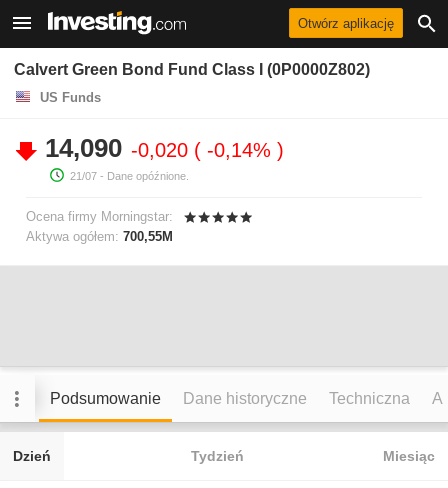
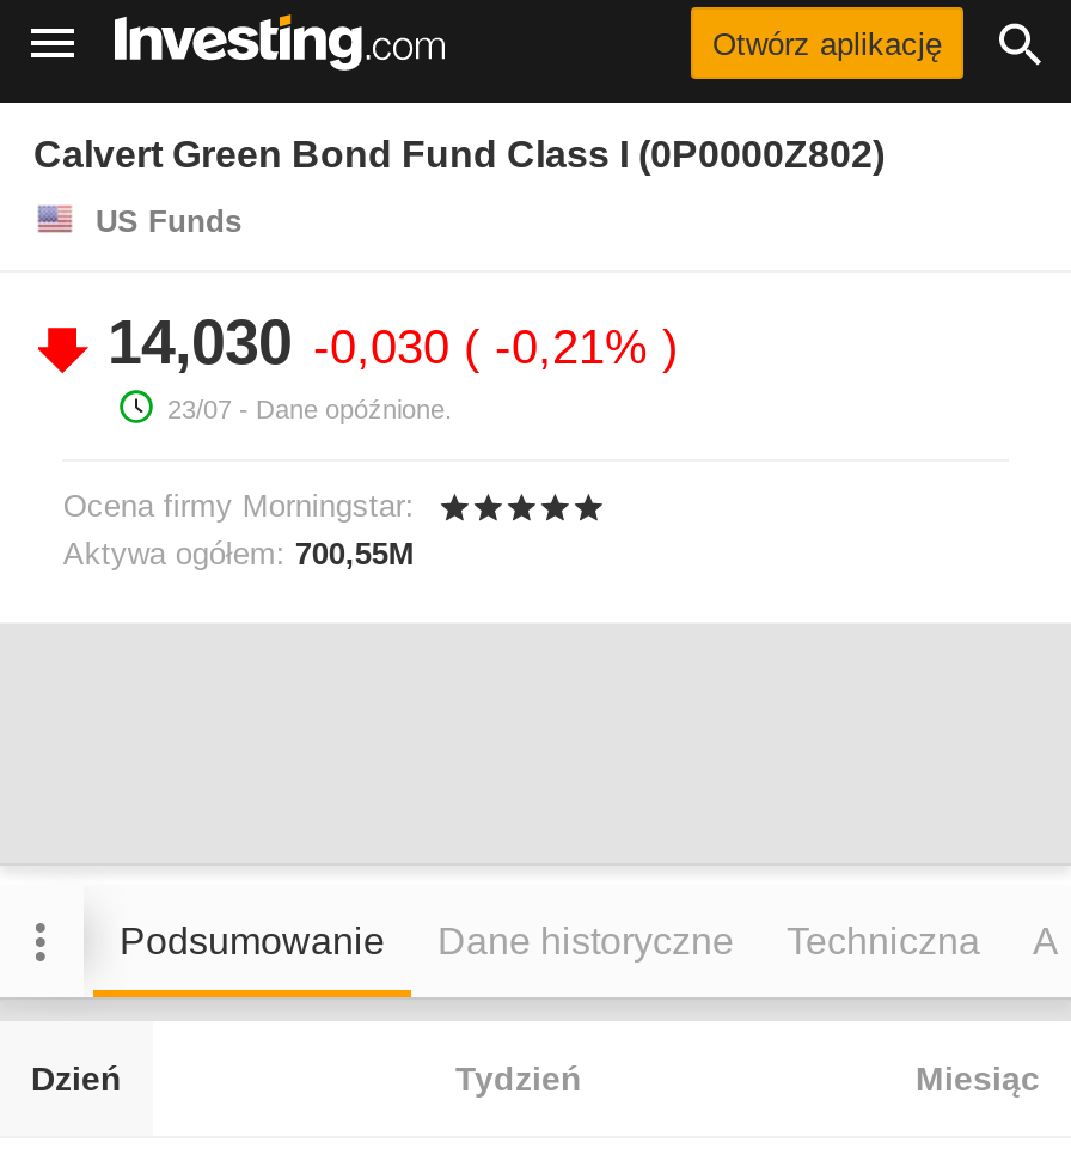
[45,133,277,163] 14,090 -0,020 -0,14% -> [108,306,662,378] 14,030 -0,030 -0,21%
[70,170,189,182] 21/07 - Dane opóźnione. -> [167,395,452,423] 23/07 - Dane opóźnione.

